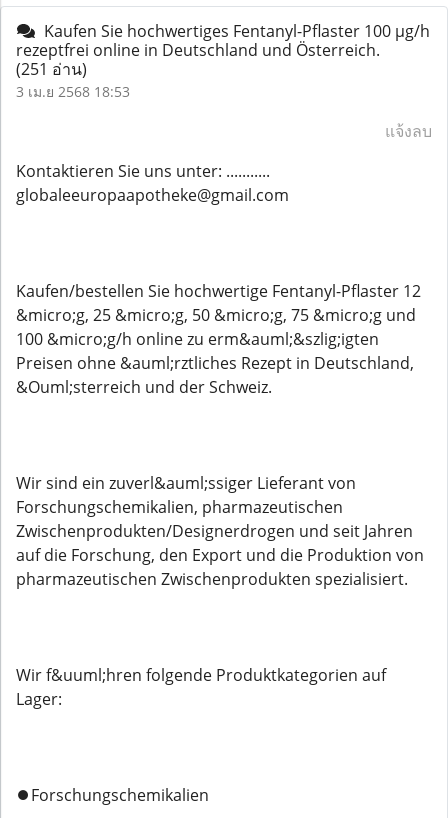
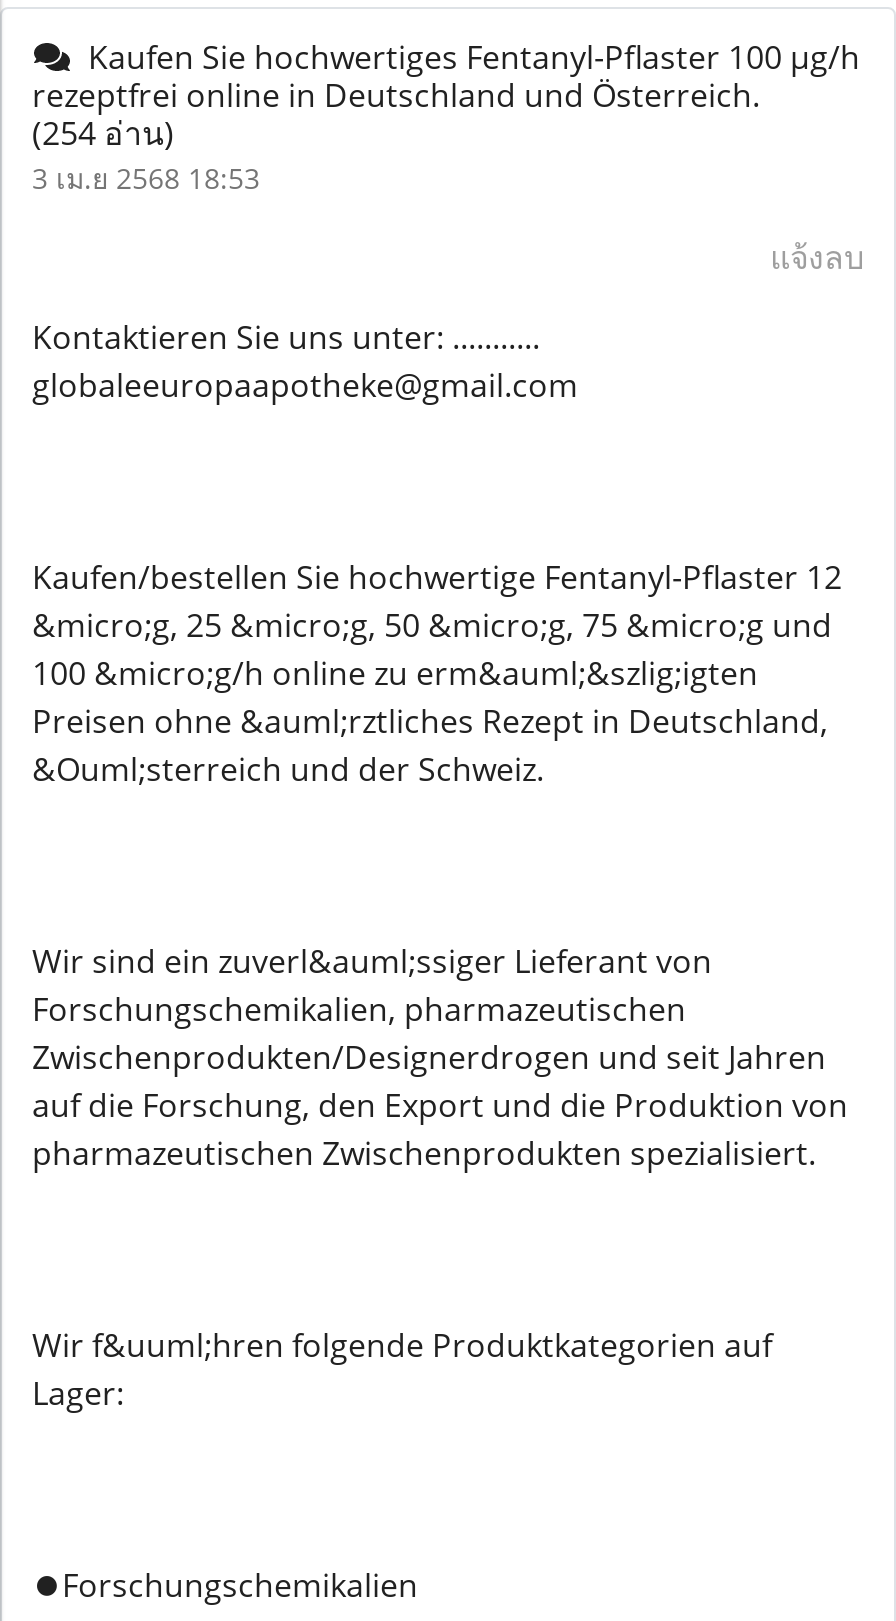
[16,58,87,80] (251 อ่าน) -> [32,111,174,155] (254 อ่าน)

